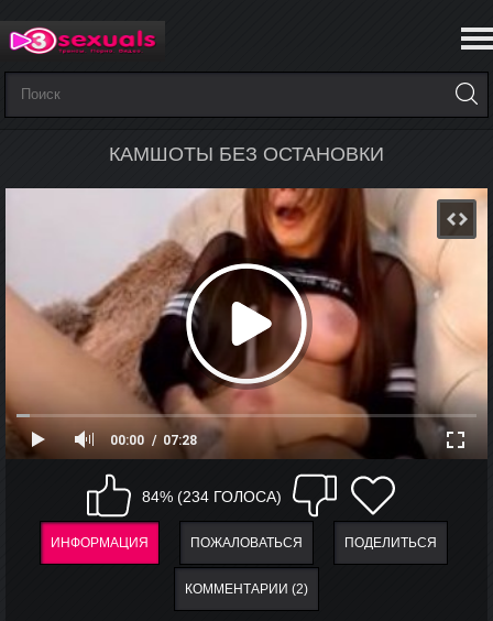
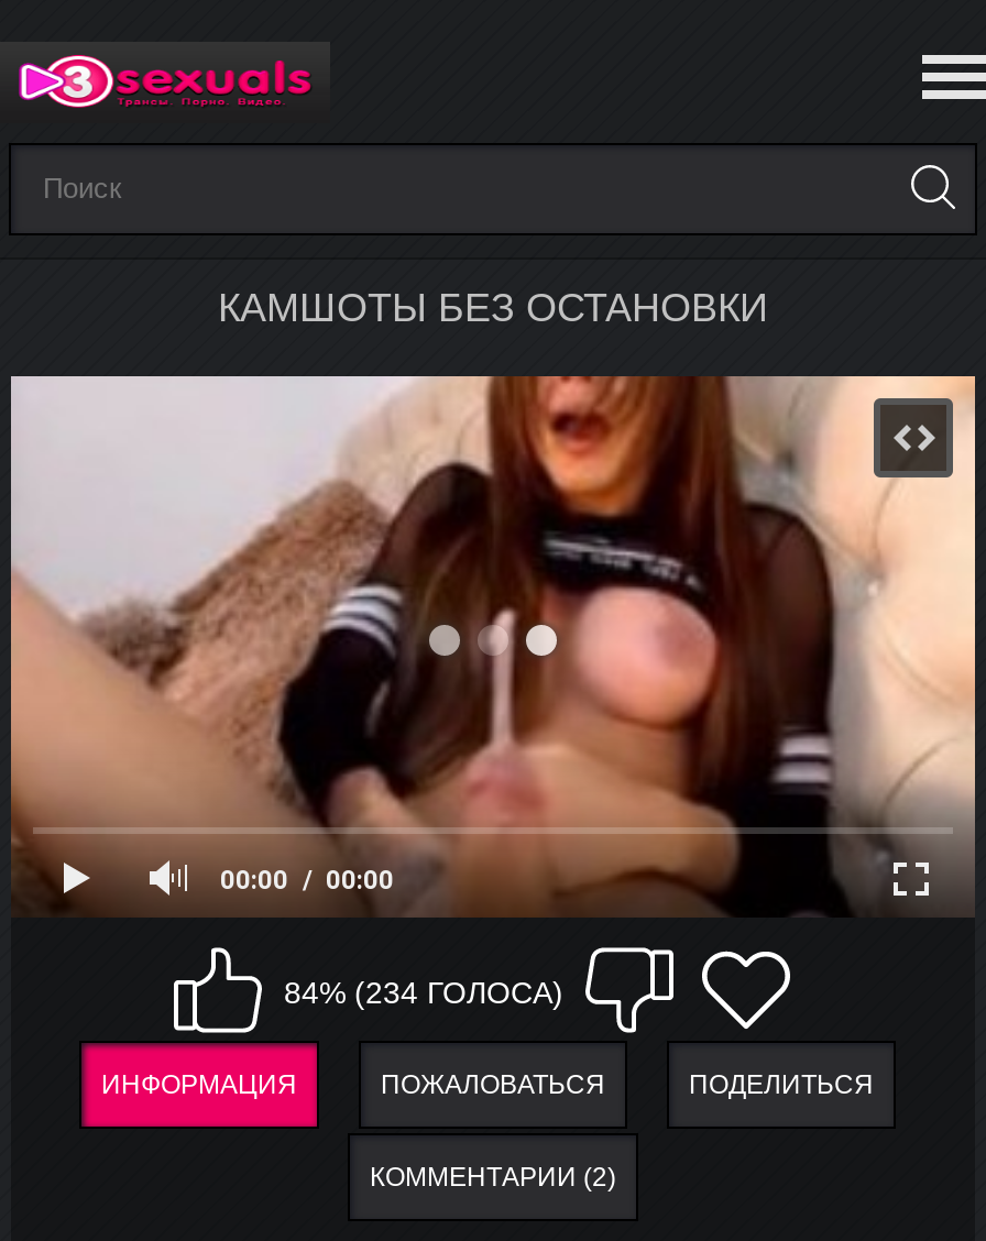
[184,262,313,390] [image] -> [365,526,623,777] [image]
[110,433,197,449] 00:00 07:28 -> [220,866,394,896] 00:00 00:00

